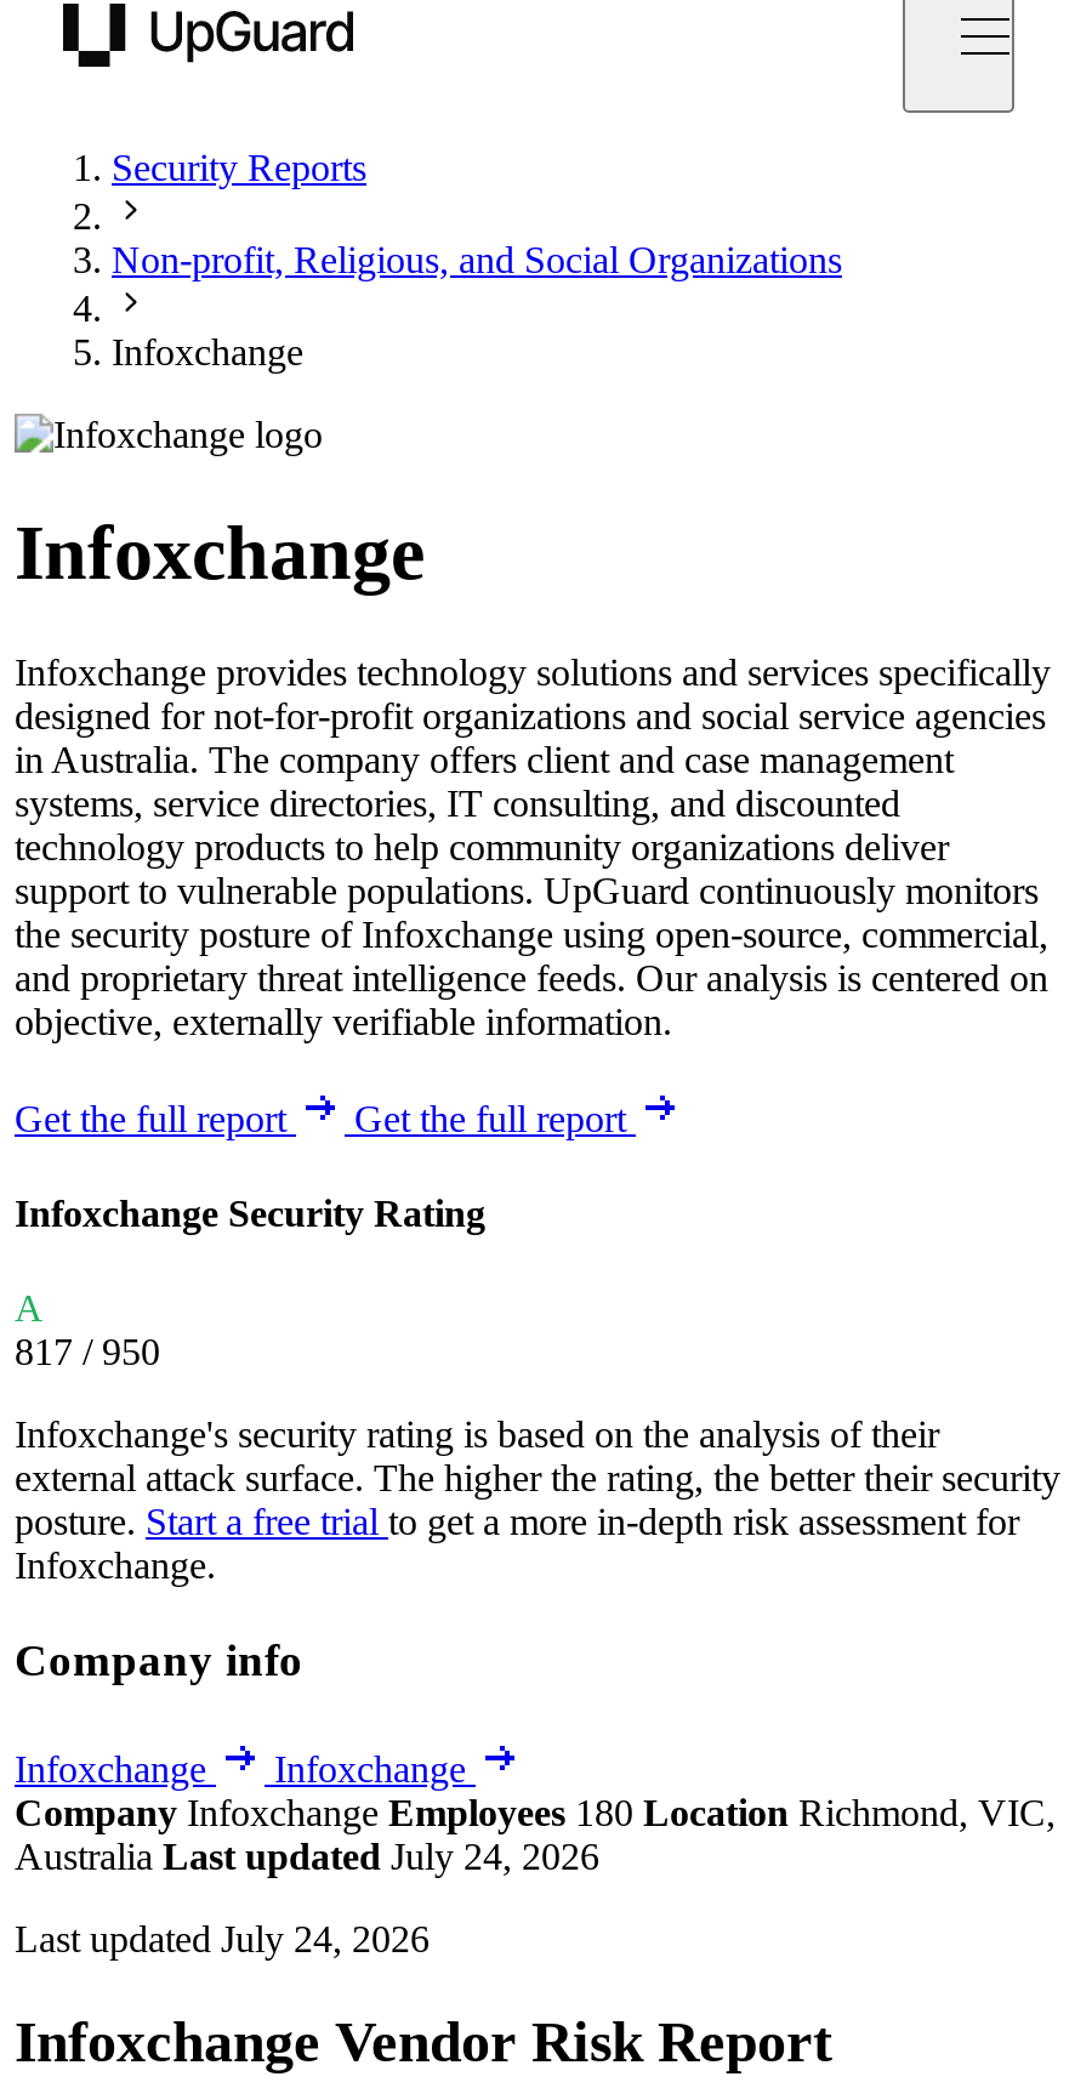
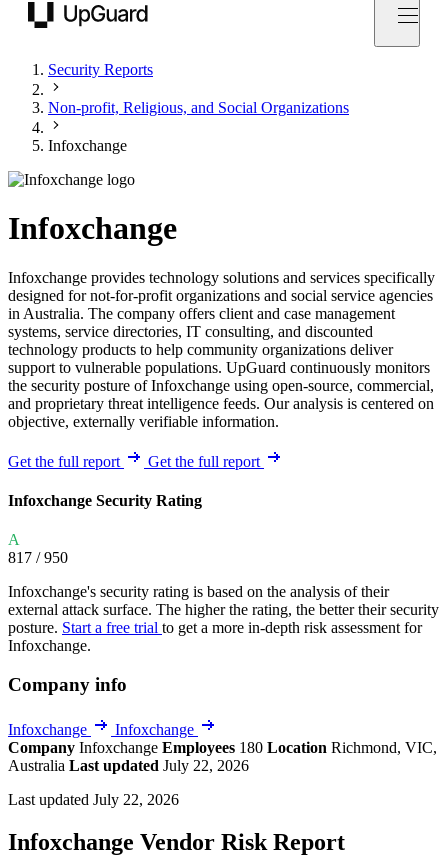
[15,1835,599,1876] Australia Last updated July 24, 2026 -> [8,757,249,774] Australia Last updated July 22, 2026
[15,1918,430,1959] Last updated July 24, 2026 -> [8,791,179,808] Last updated July 22, 2026

